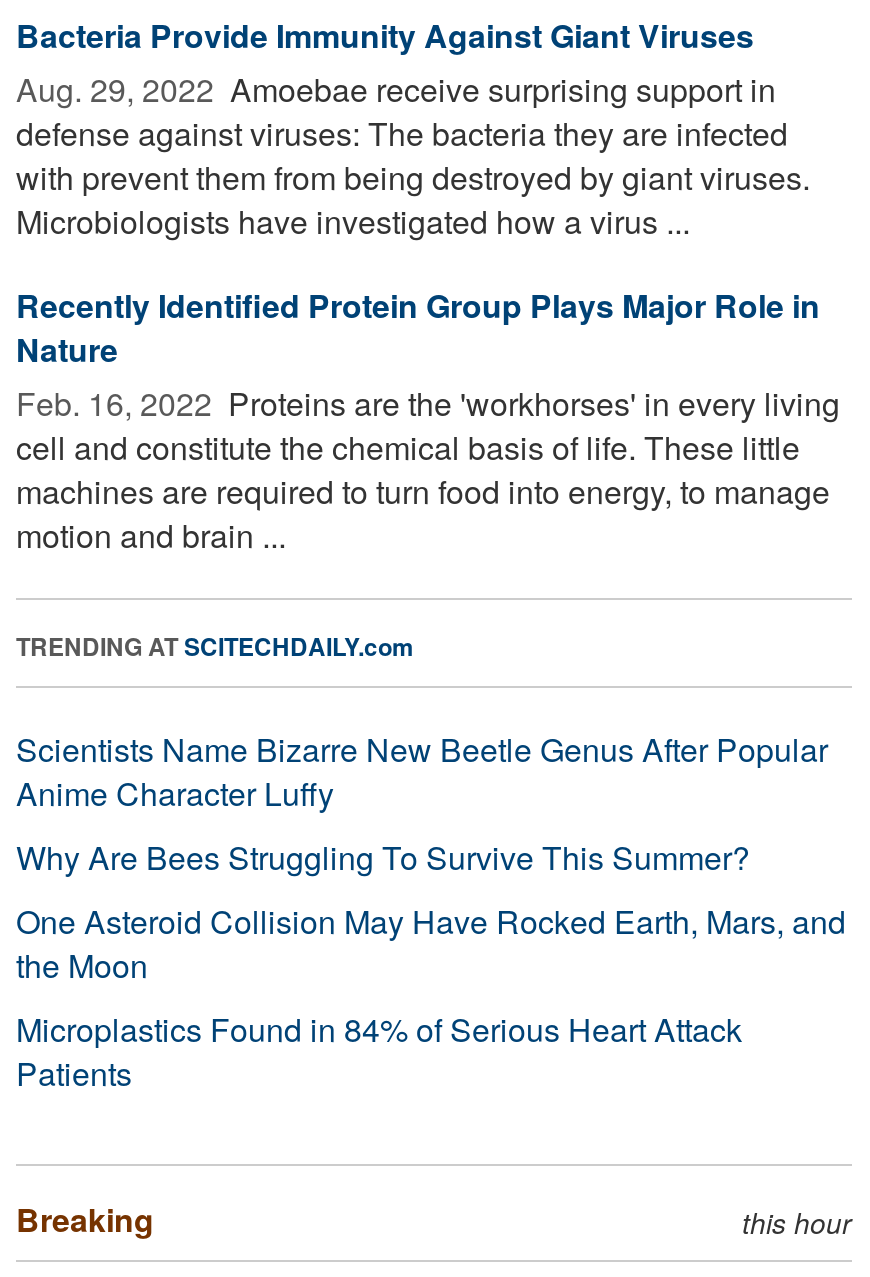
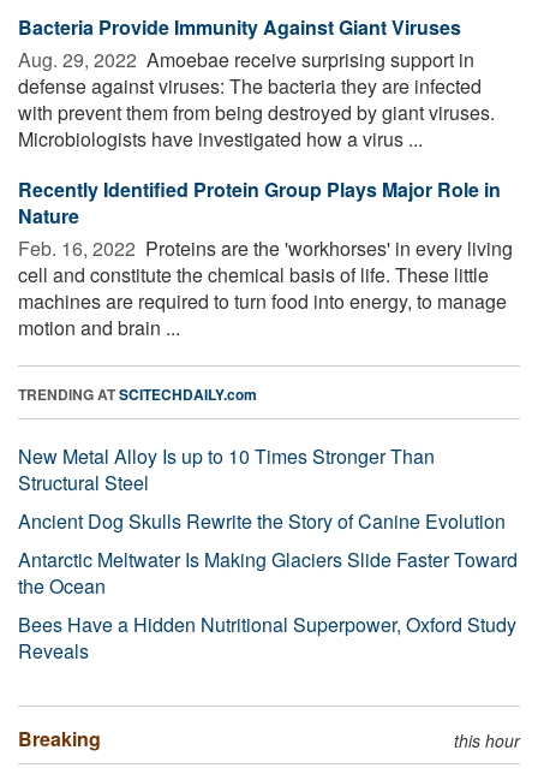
[16,726,846,1096] Scientists Name Bizarre New Beetle Genus After Popular | Anime Character Luffy | Why Are Bees Struggling To Survive This Summer? | One Asteroid Collision May Have Rocked Earth, Mars, and | the Moon | Microplastics Found in 84% of Serious Heart Attack | Patients -> [18,442,518,664] New Metal Alloy Is up to 10 Times Stronger Than | Structural Steel | Ancient Dog Skulls Rewrite the Story of Canine Evolution | Antarctic Meltwater Is Making Glaciers Slide Faster Toward | the Ocean | Bees Have a Hidden Nutritional Superpower, Oxford Study | Reveals

